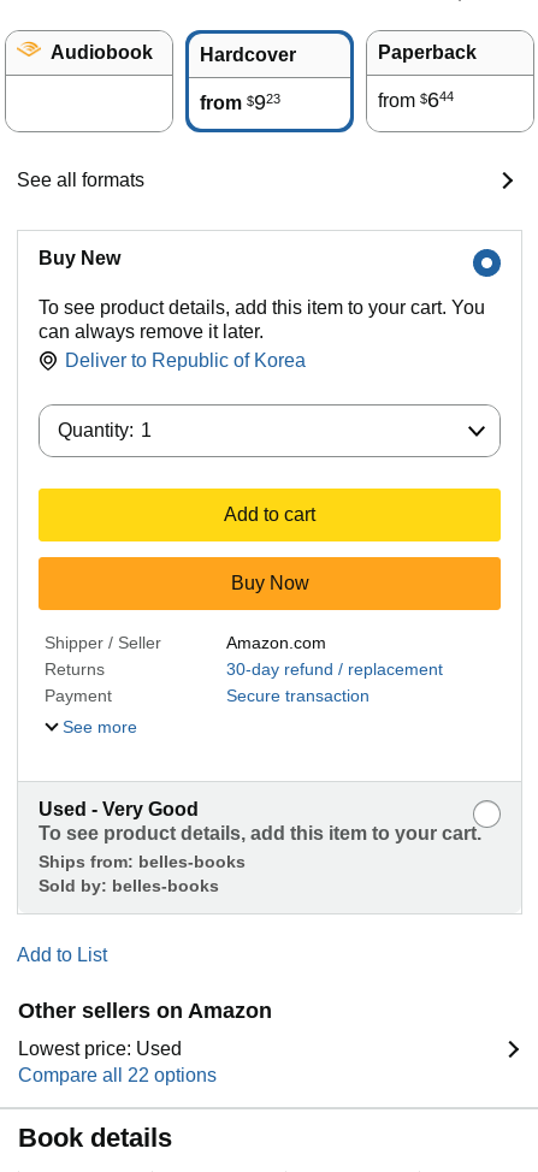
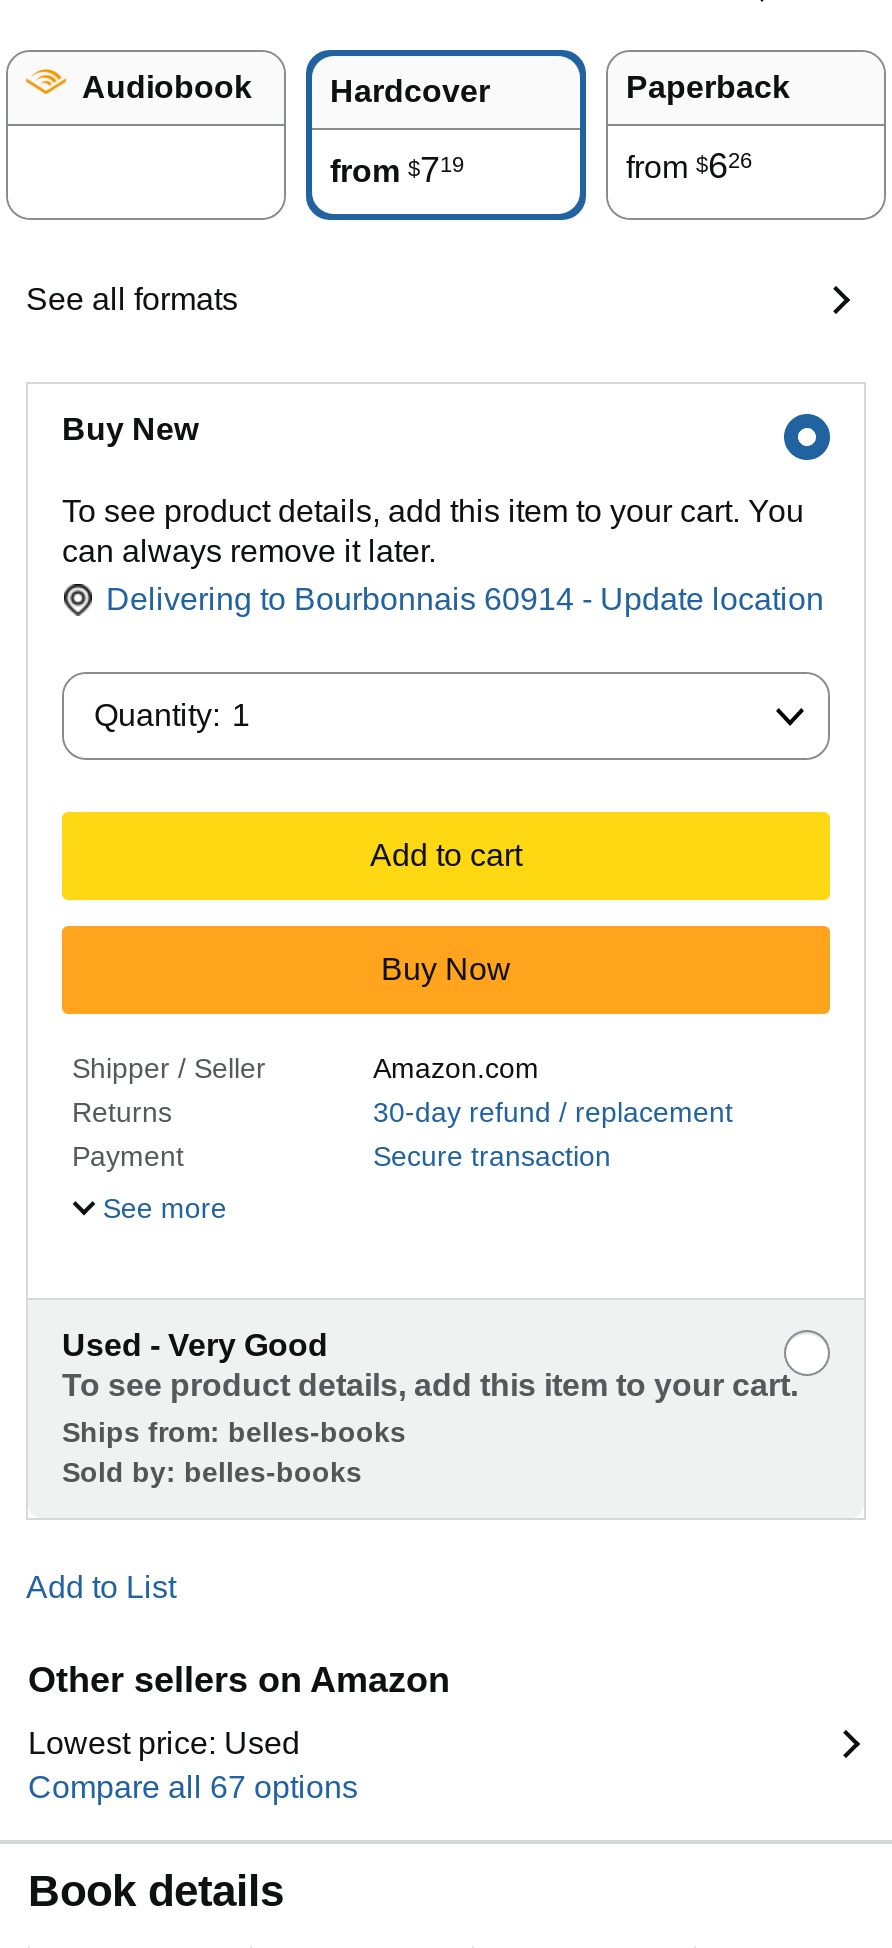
[200,90,280,114] from $923 -> [330,150,464,190] from $719
[378,88,454,112] from $644 -> [626,146,752,186] from $626
[65,350,306,371] Deliver to Republic of Korea -> [106,582,824,616] Delivering to Bourbonnais 60914 - Update location
[18,1065,217,1086] Compare all 22 options -> [28,1770,358,1804] Compare all 67 options

